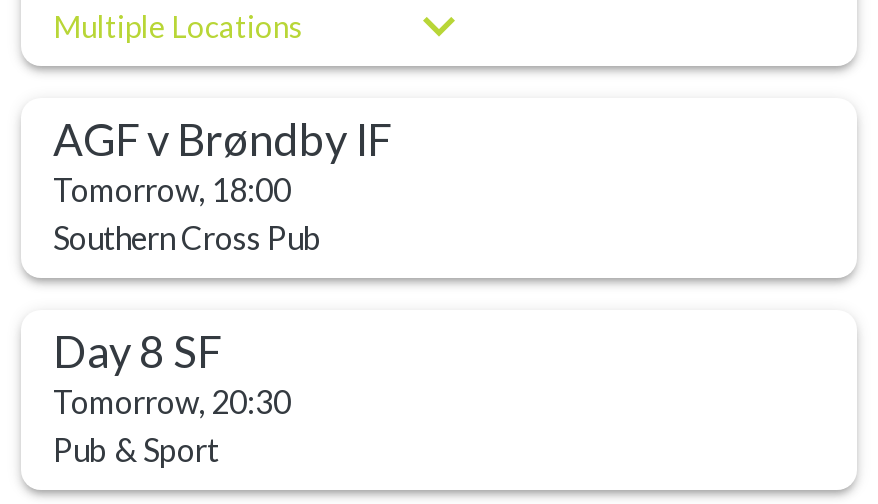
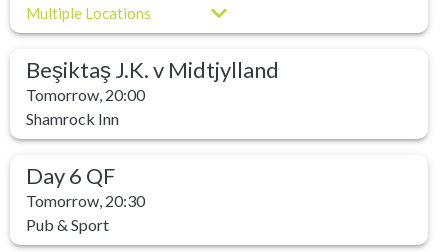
[53,112,391,256] AGF v Brøndby IF | Tomorrow, 18:00 | Southern Cross Pub -> [26,56,279,128] Beşiktaş J.K. v Midtjylland | Tomorrow, 20:00 | Shamrock Inn
[53,324,221,378] Day 8 SF -> [26,162,115,189] Day 6 QF

